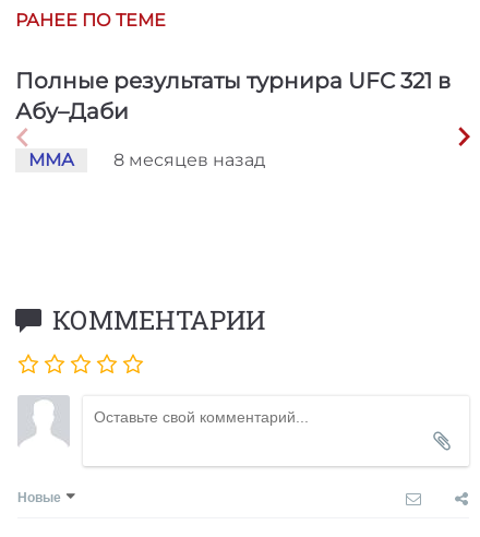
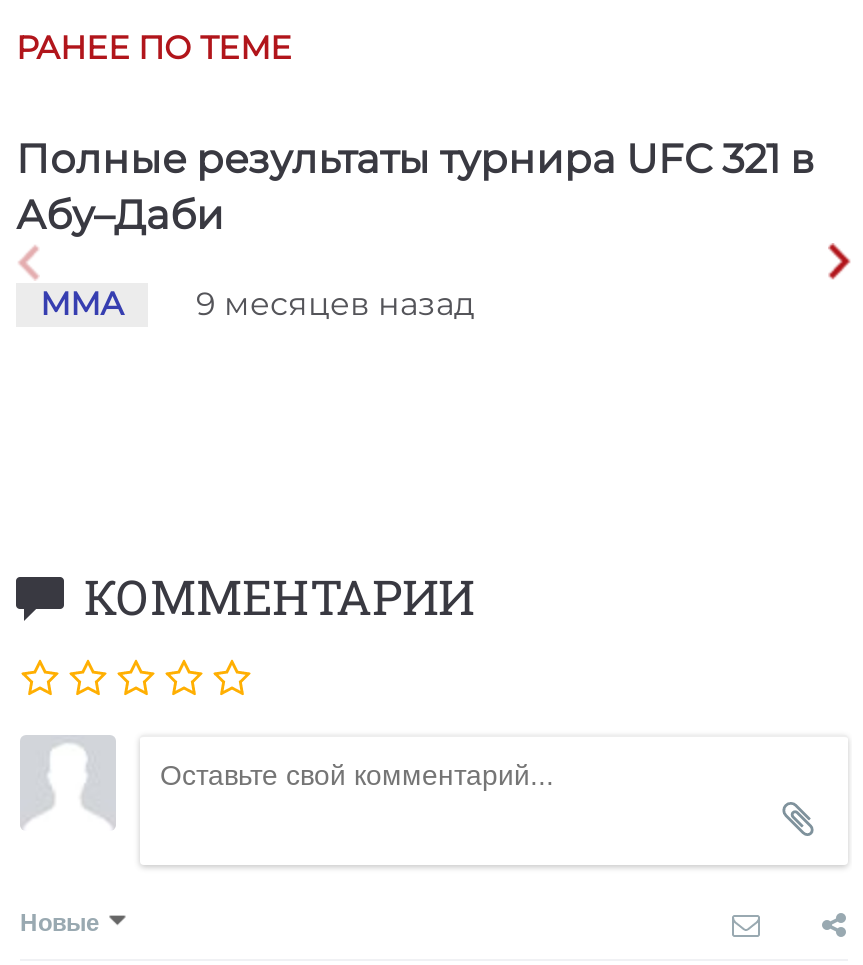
[113,150,265,171] 8 месяцев назад -> [196,286,474,324] 9 месяцев назад

